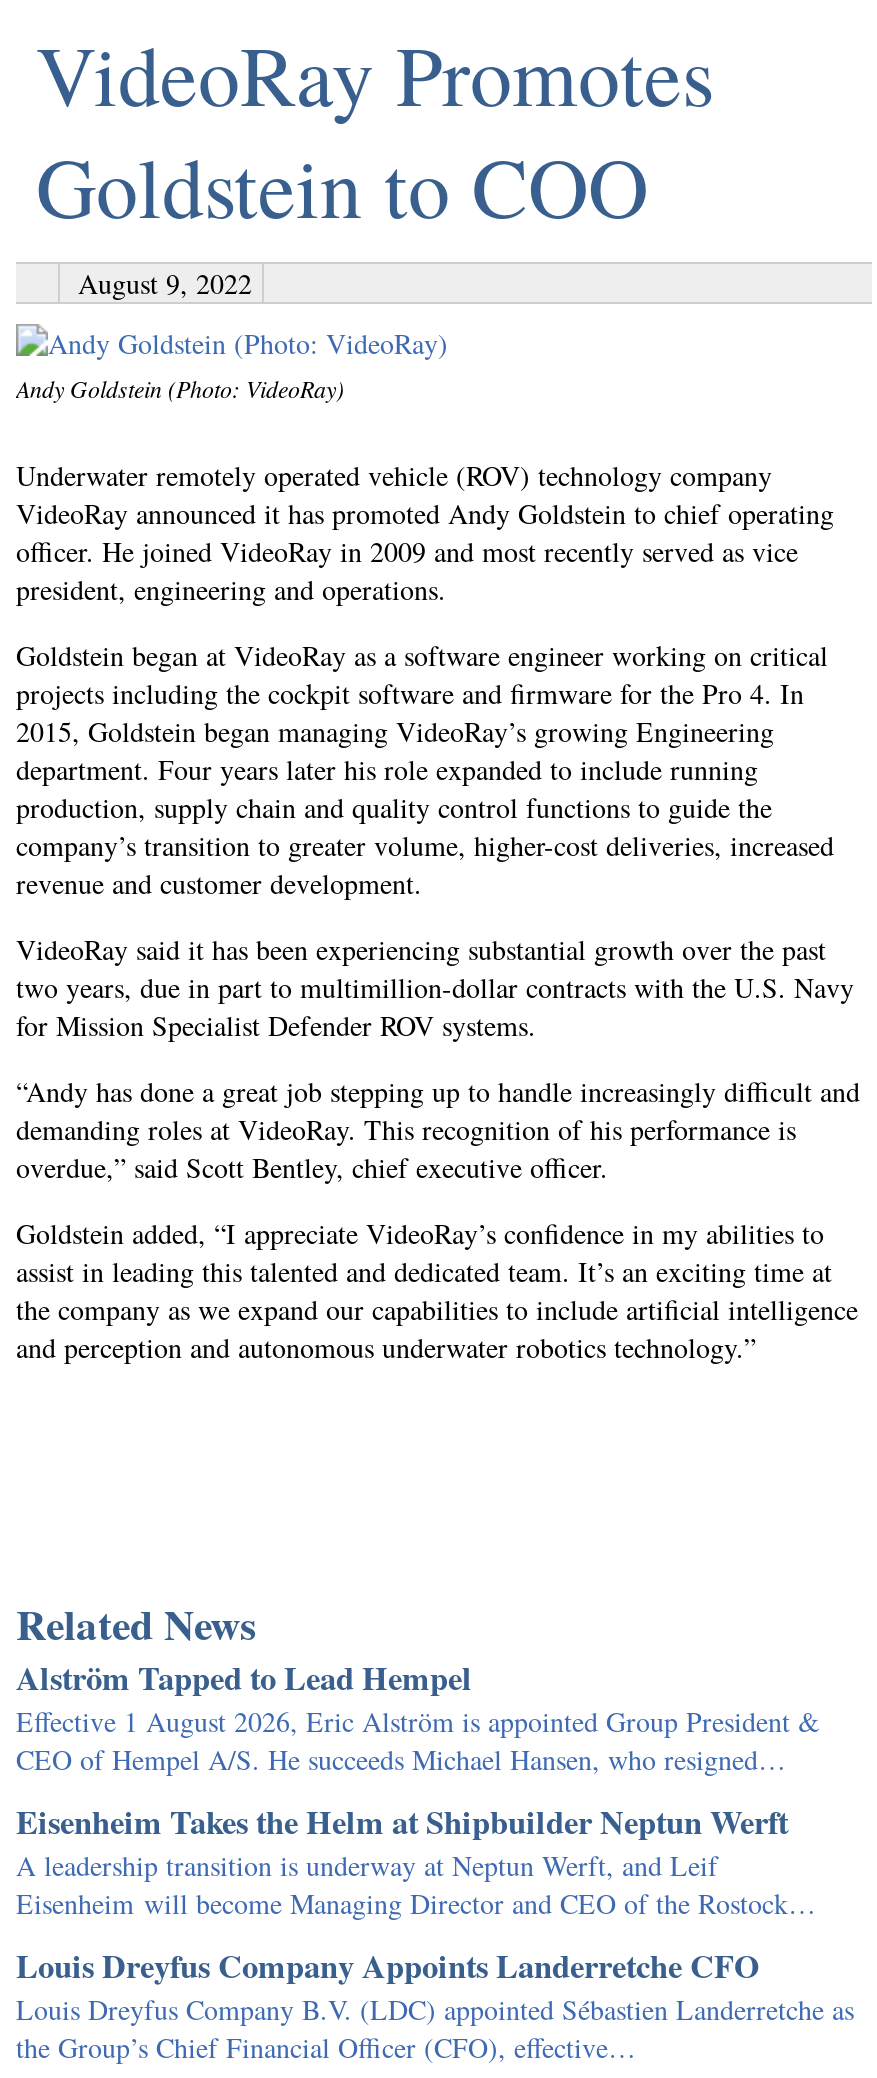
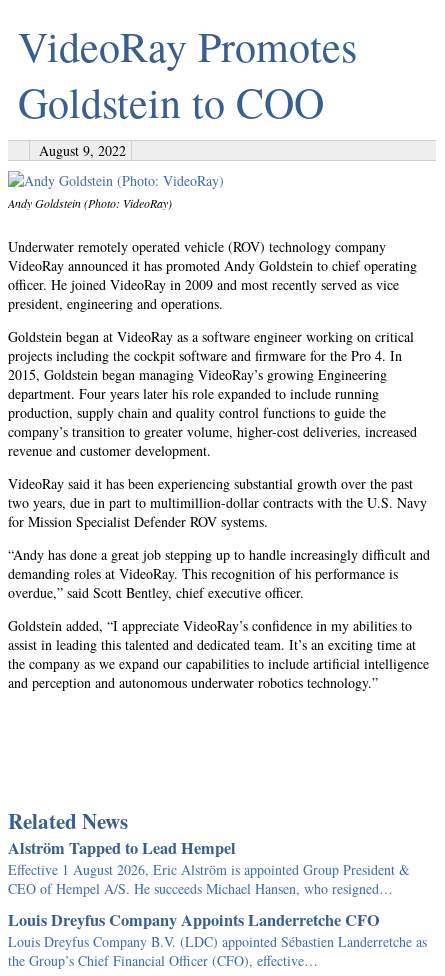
[16,1798,816,1922] Eisenheim Takes the Helm at Shipbuilder Neptun Werft | A leadership transition is underway at Neptun Werft, and Leif | Eisenheim will become Managing Director and CEO of the Rostock… -> none

